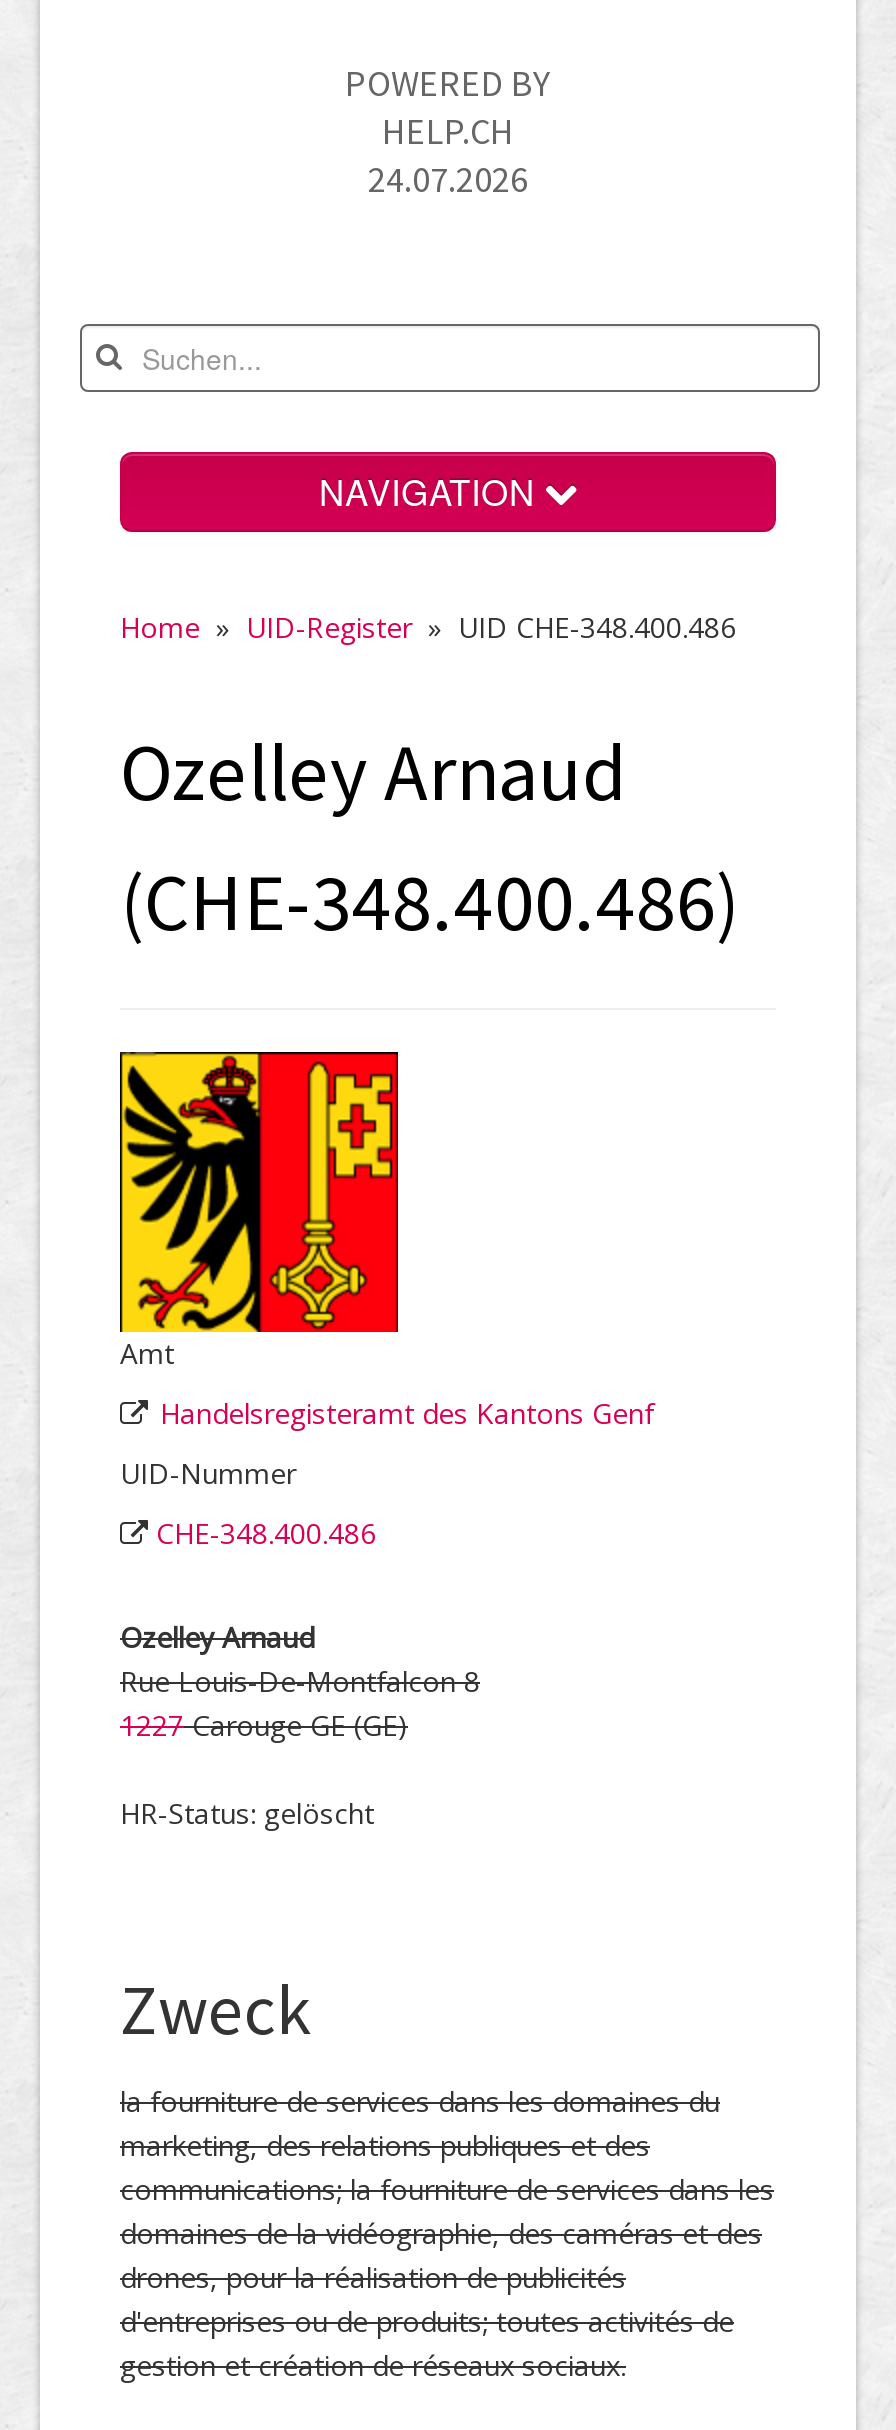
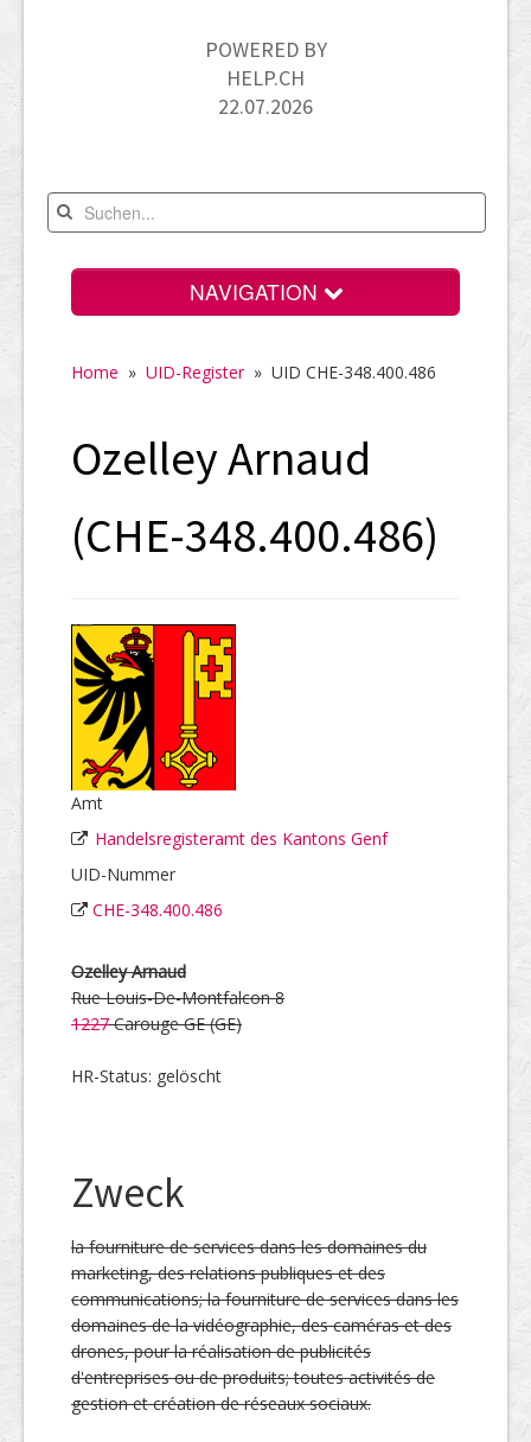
[368,156,528,202] 24.07.2026 -> [218,93,313,120] 22.07.2026

